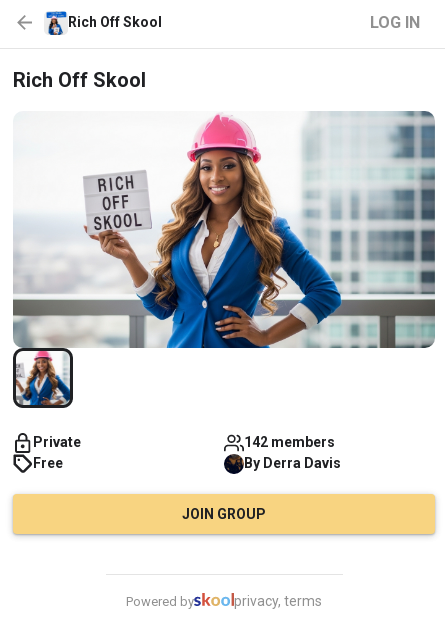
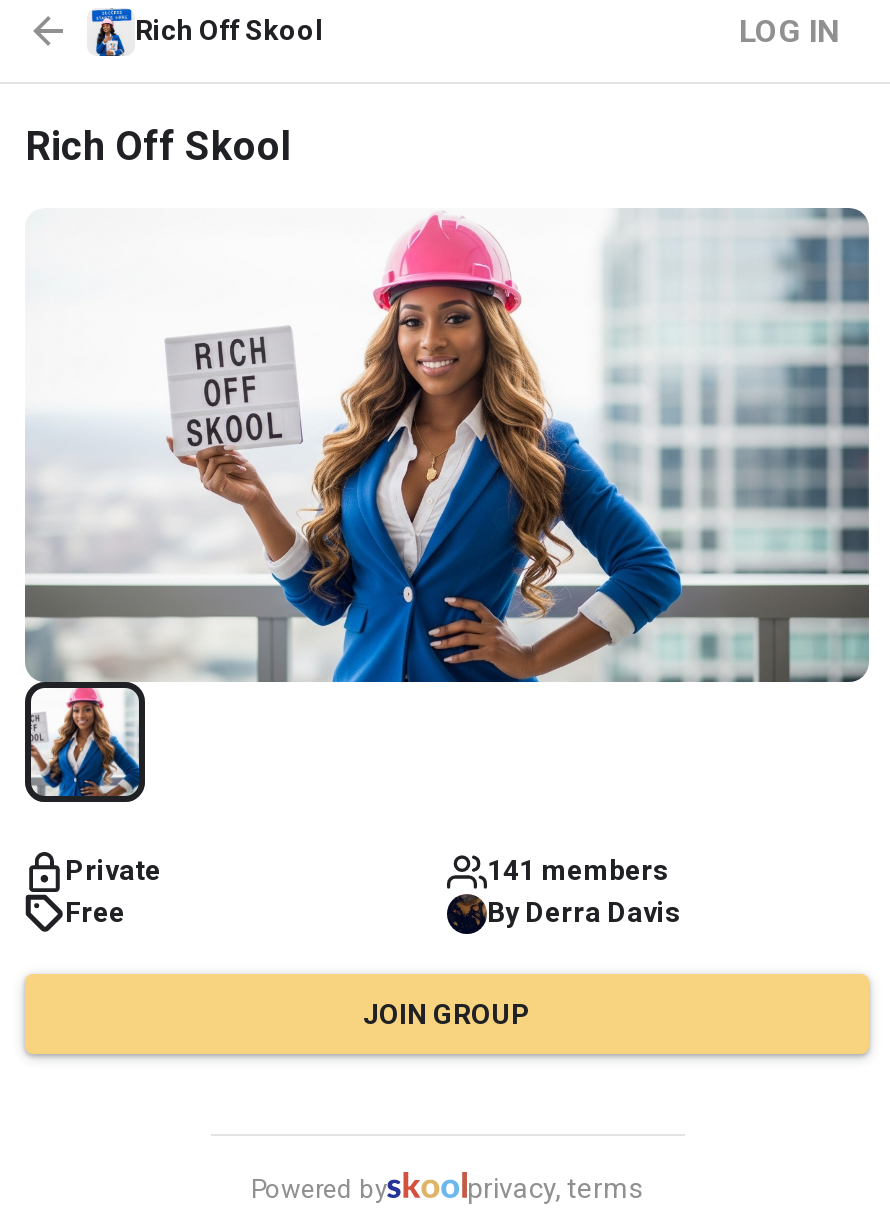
[244,434,335,450] 142 members -> [487,855,669,887] 141 members

